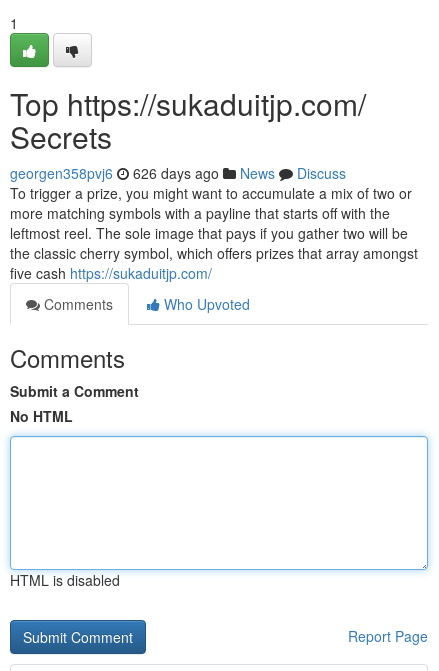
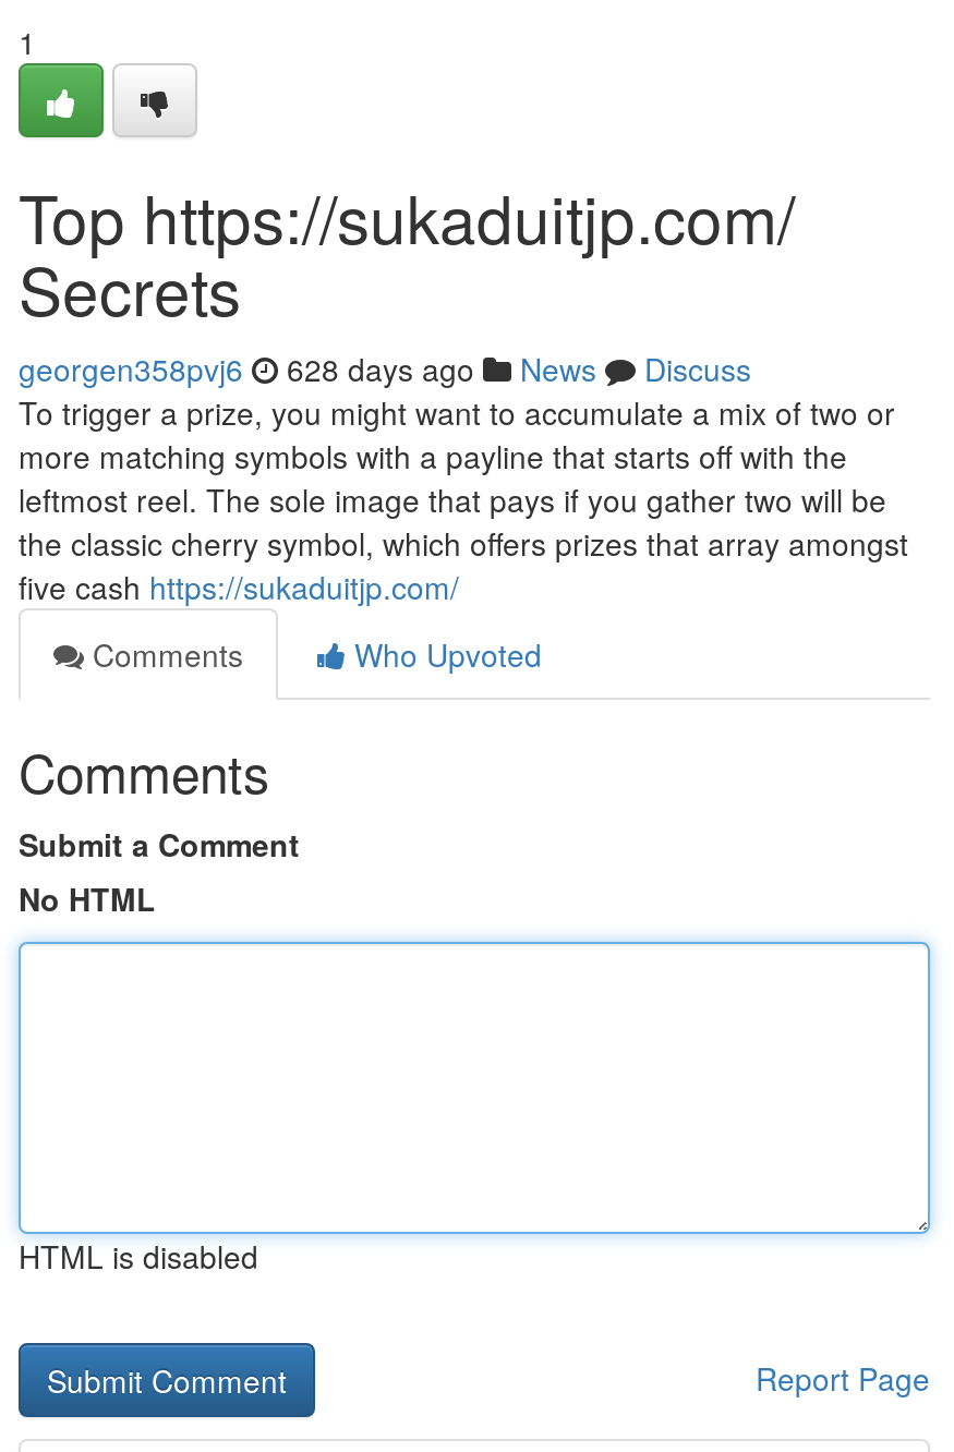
[10,163,346,183] georgen358pvj6 626 days ago News Discuss -> [19,347,751,390] georgen358pvj6 628 days ago News Discuss

